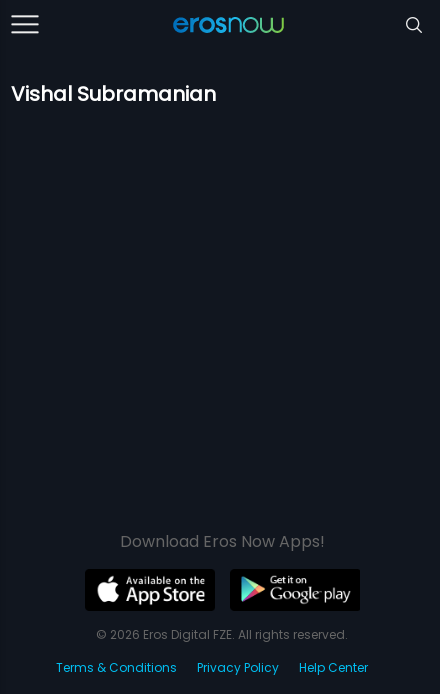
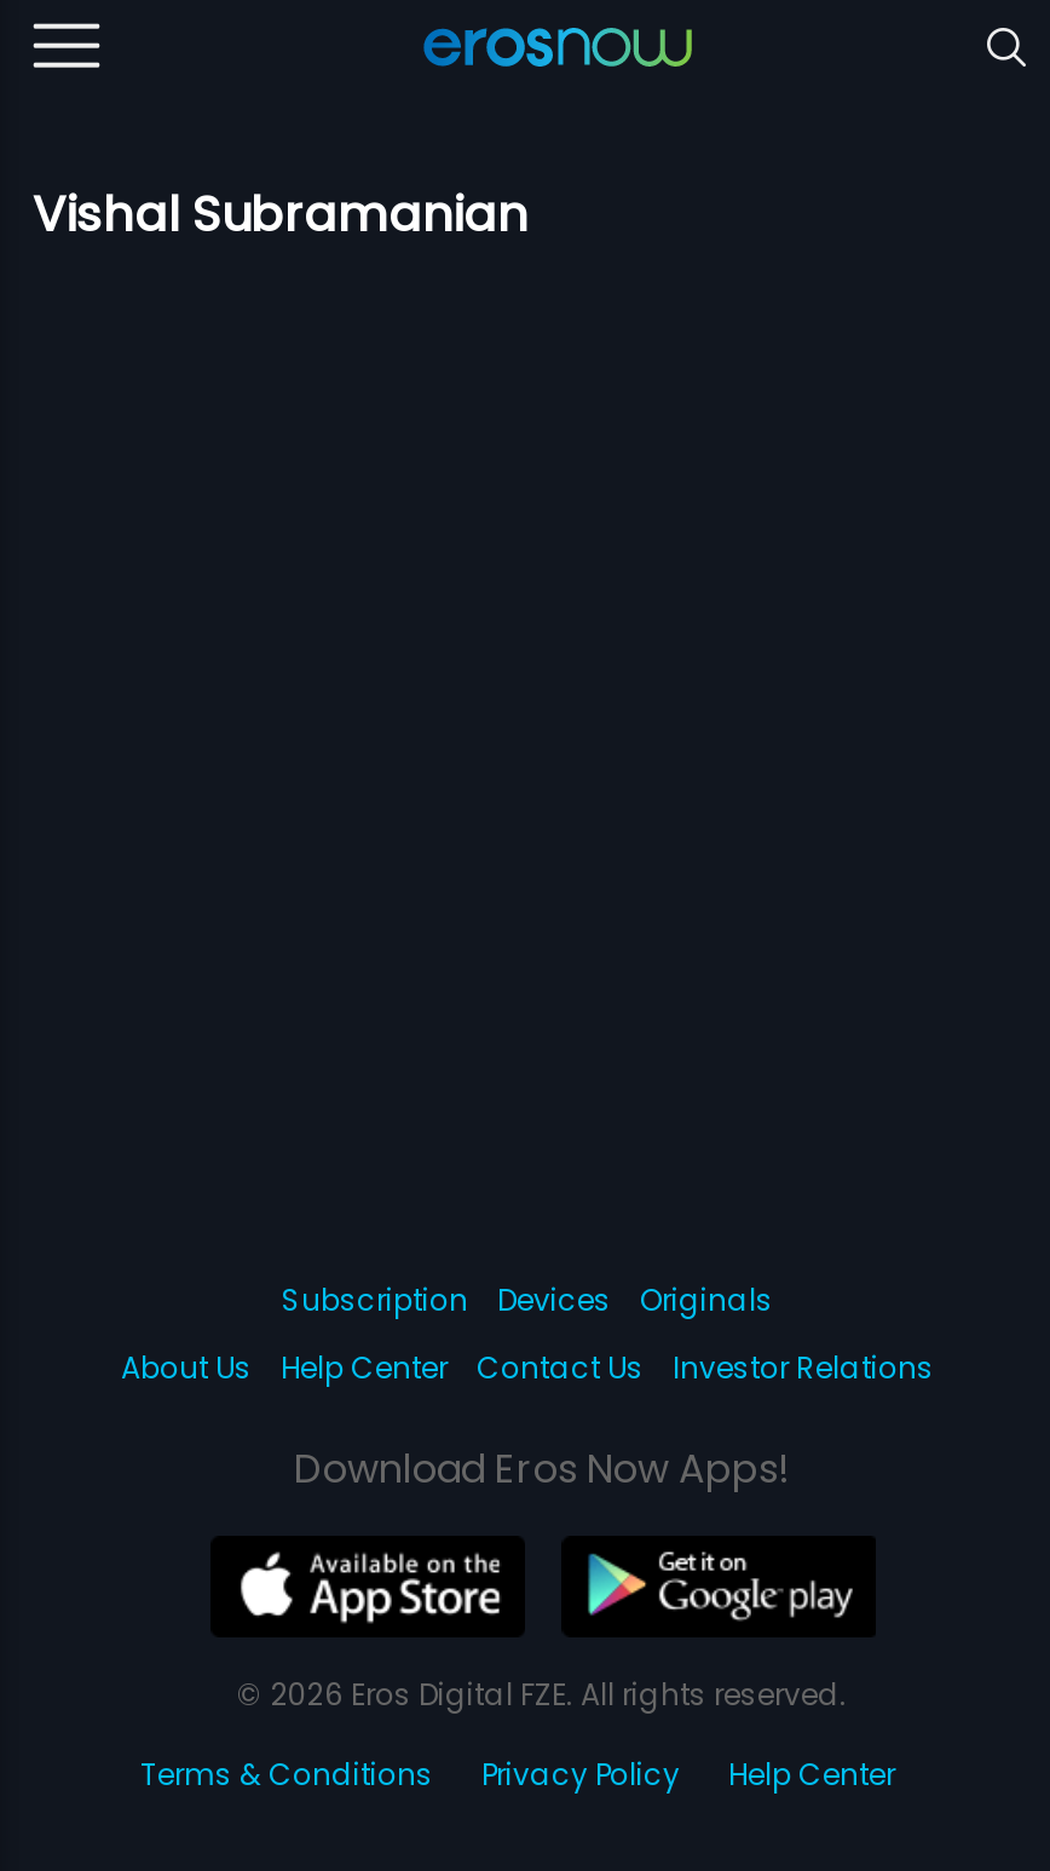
none -> [121,1279,934,1388] Subscription | Devices | Originals | About Us | Help Center | Contact Us | Investor Relations

